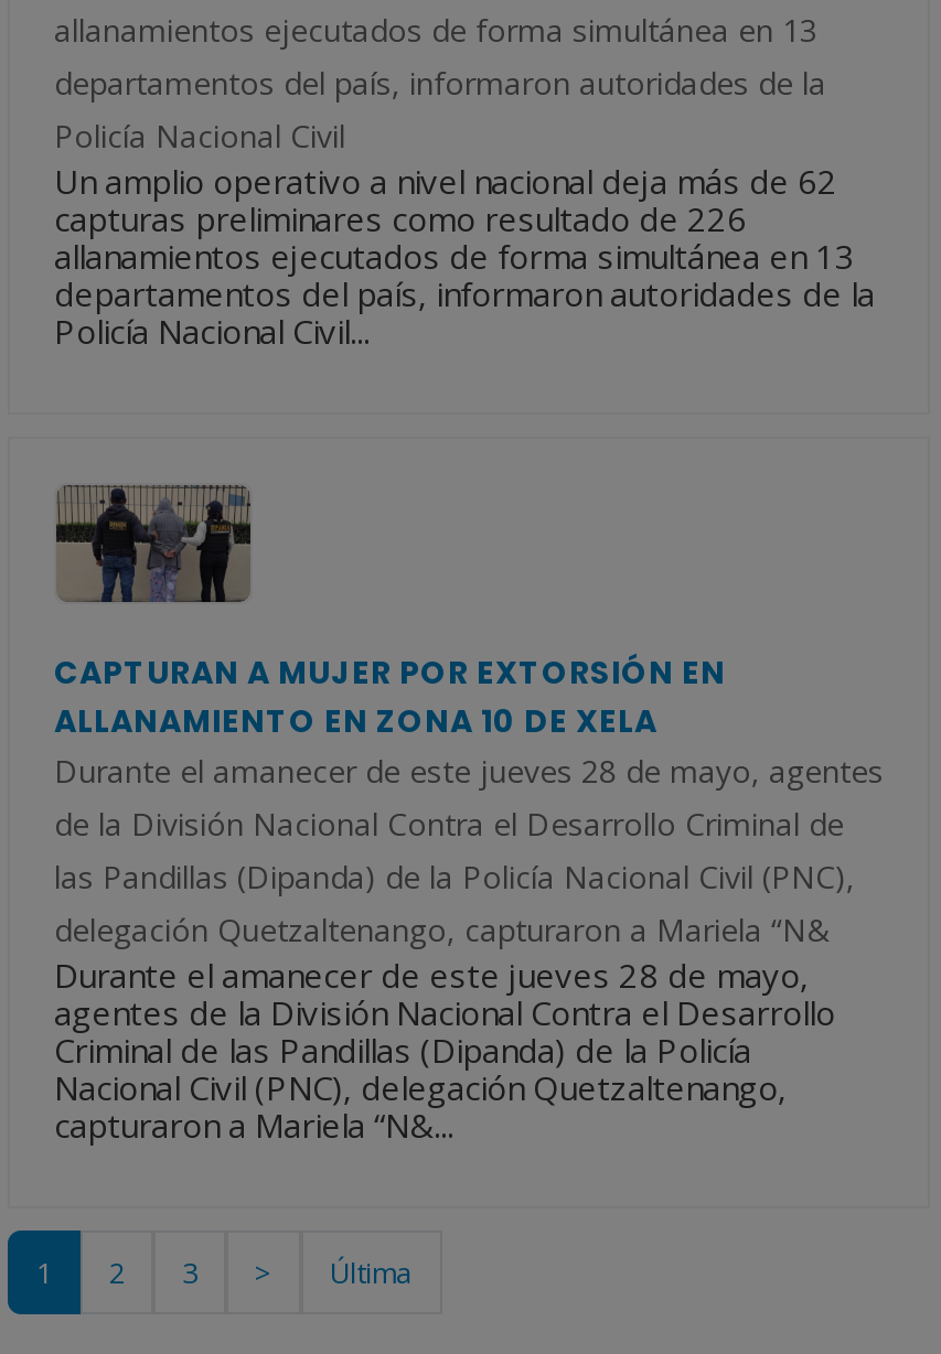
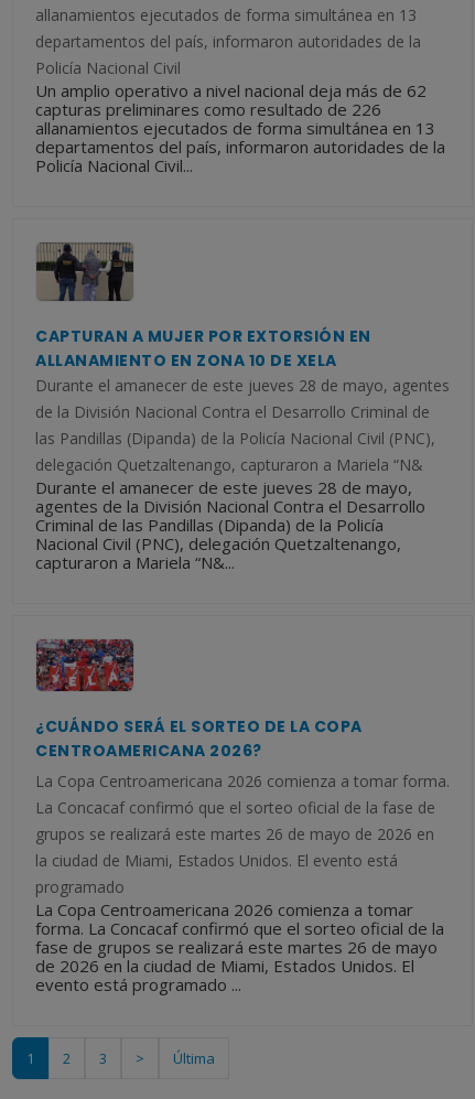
none -> [35,638,450,995] [image] | ¿CUÁNDO SERÁ EL SORTEO DE LA COPA | CENTROAMERICANA 2026? | La Copa Centroamericana 2026 comienza a tomar forma. | La Concacaf confirmó que el sorteo oficial de la fase de | grupos se realizará este martes 26 de mayo de 2026 en | la ciudad de Miami, Estados Unidos. El evento está | programado | La Copa Centroamericana 2026 comienza a tomar | forma. La Concacaf confirmó que el sorteo oficial de la | fase de grupos se realizará este martes 26 de mayo | de 2026 en la ciudad de Miami, Estados Unidos. El | evento está programado ...

